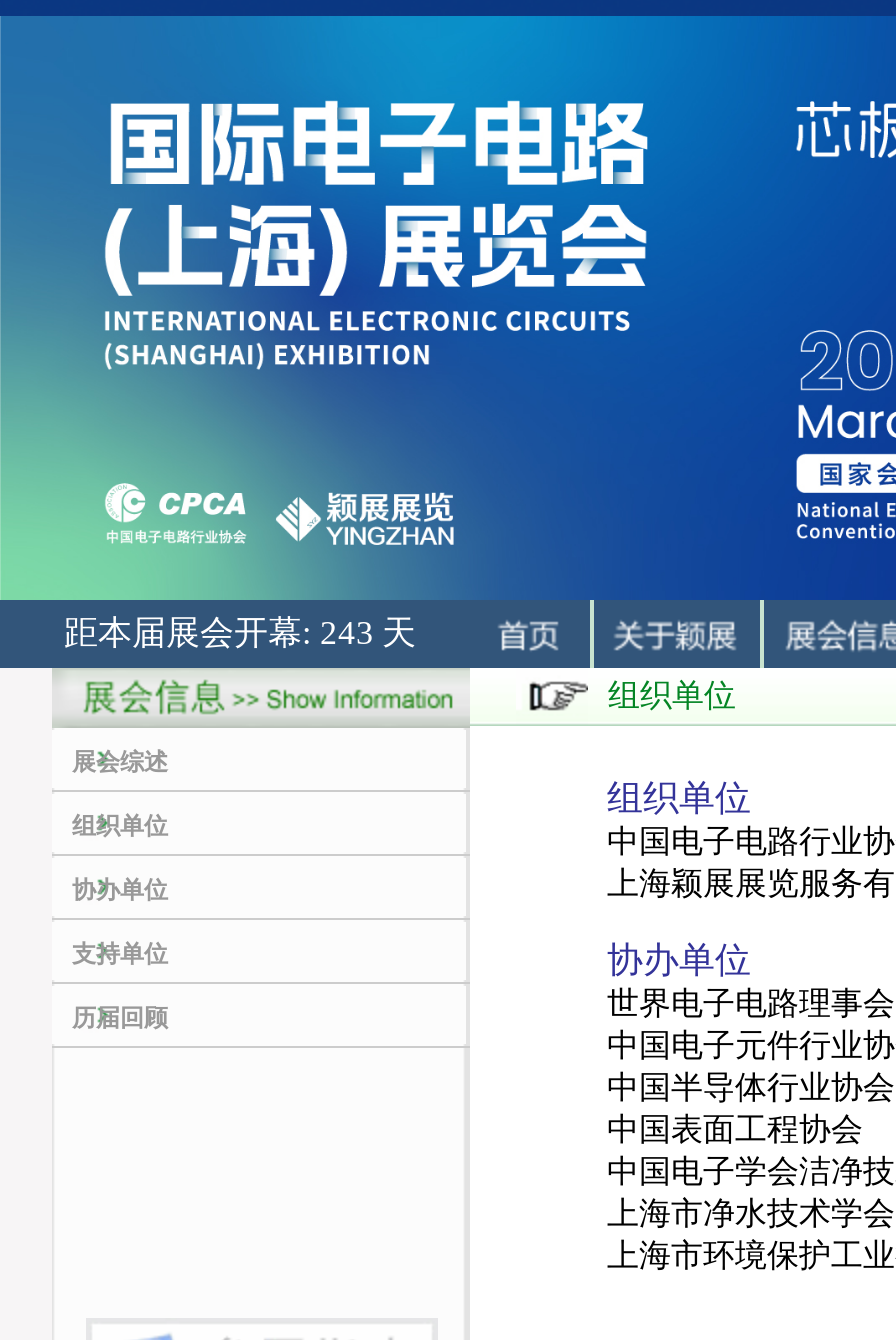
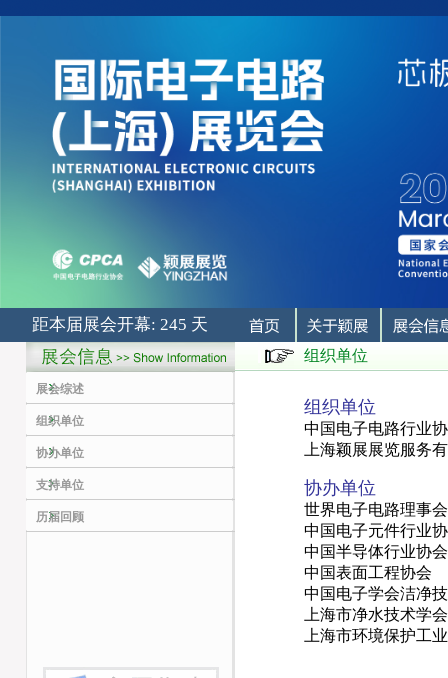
[64,614,416,652] 距本届展会开幕: 243 天 -> [32,315,208,334] 距本届展会开幕: 245 天

